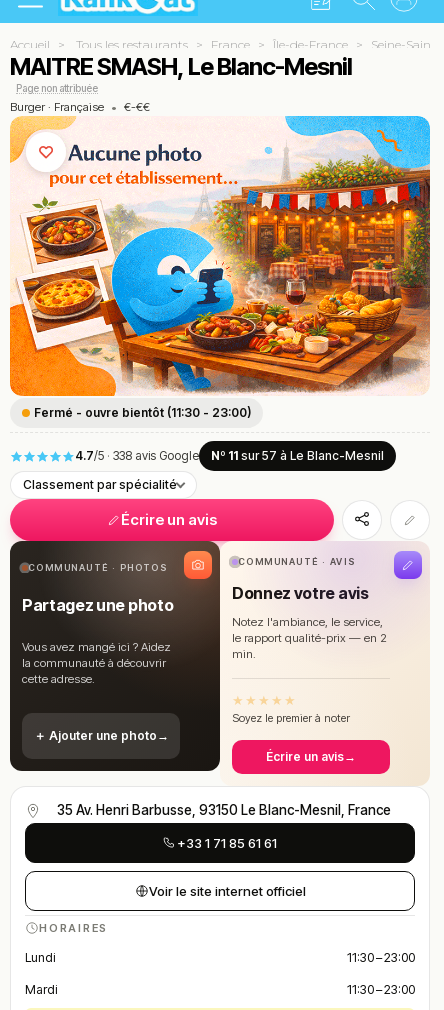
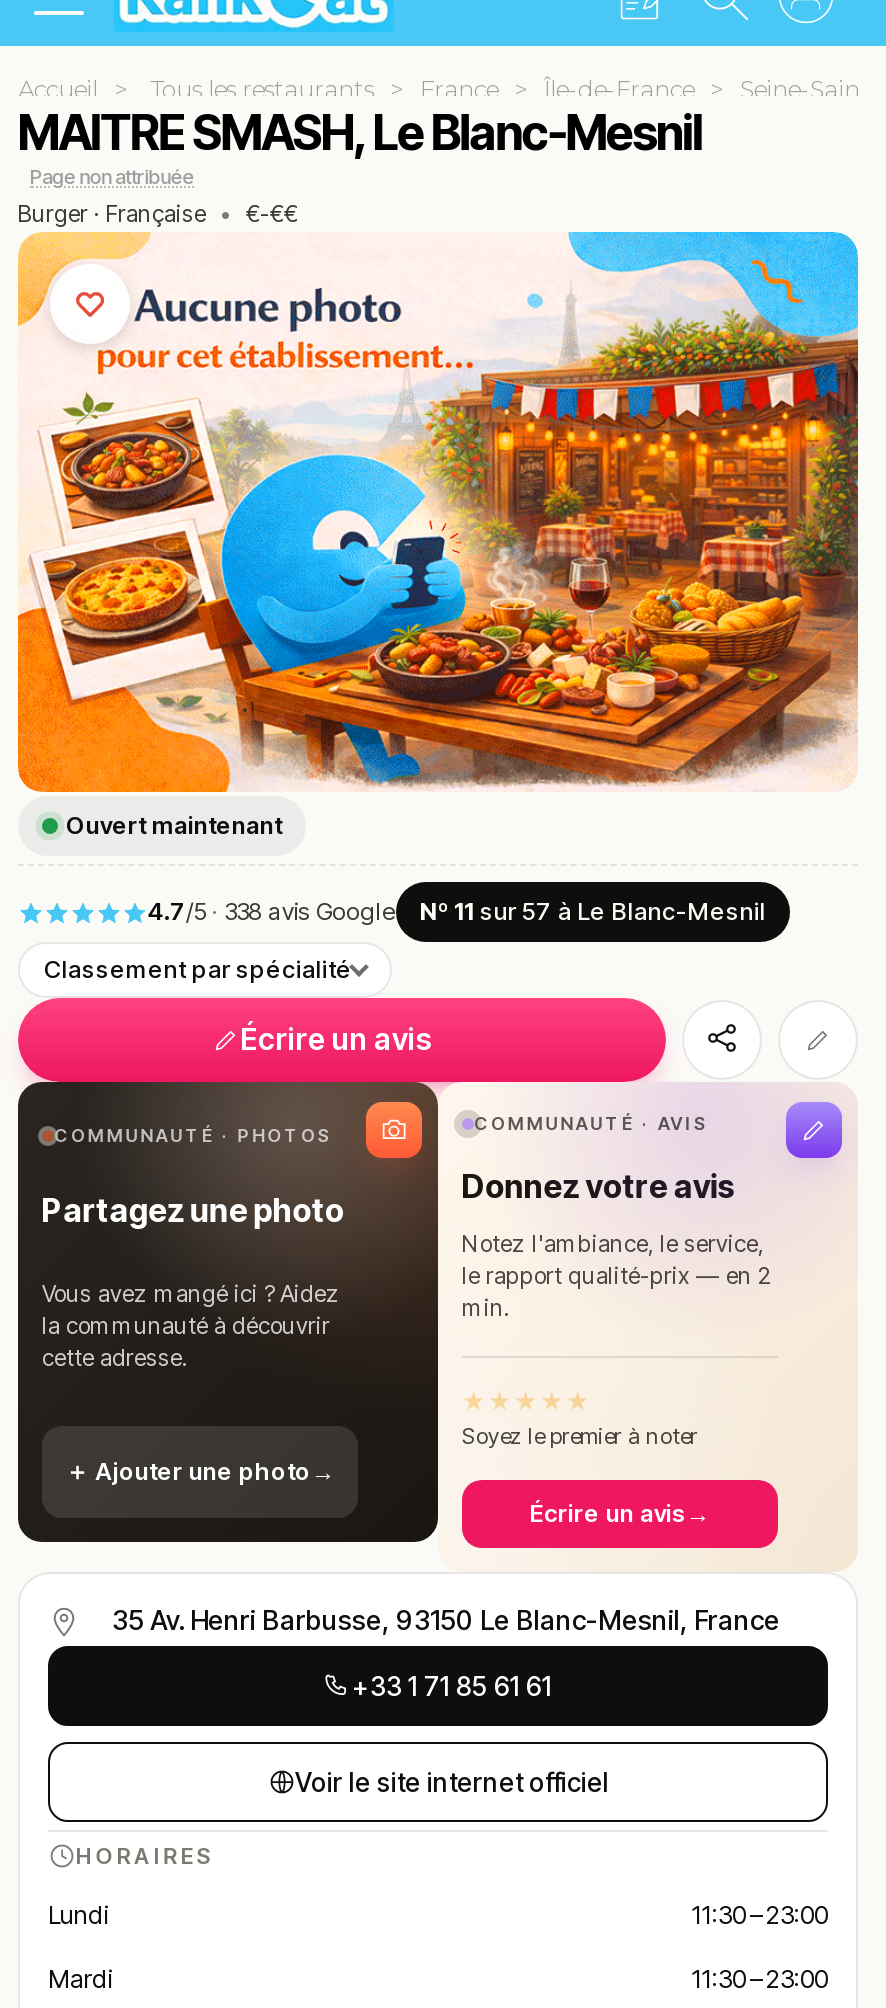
[34,405,251,420] Fermé - ouvre bientôt (11:30 - 23:00) -> [66,810,282,840] Ouvert maintenant

